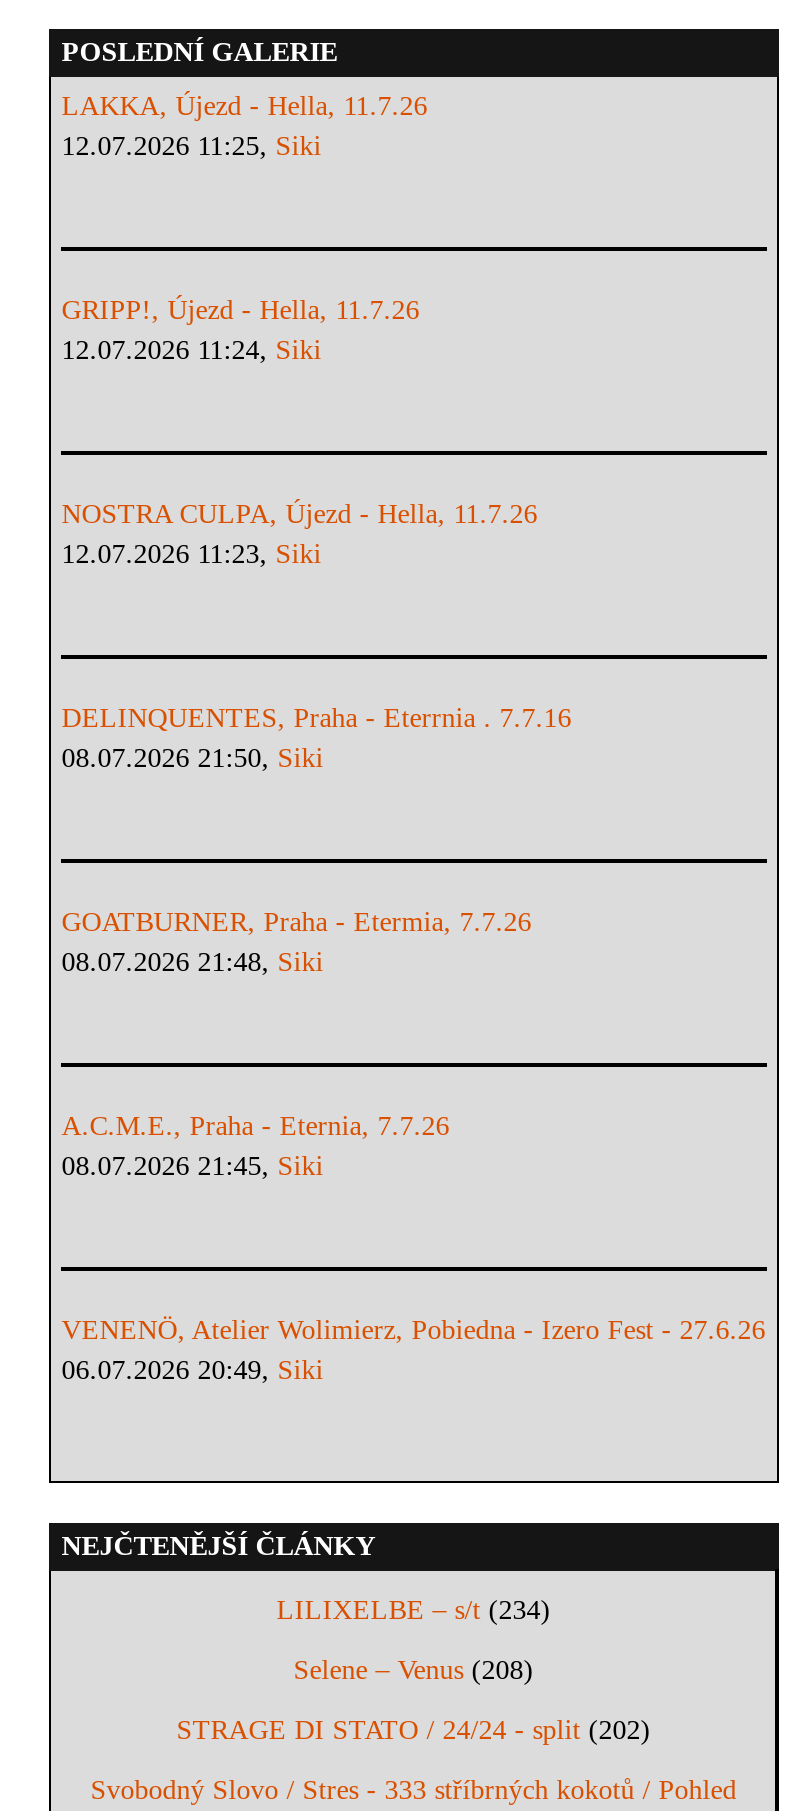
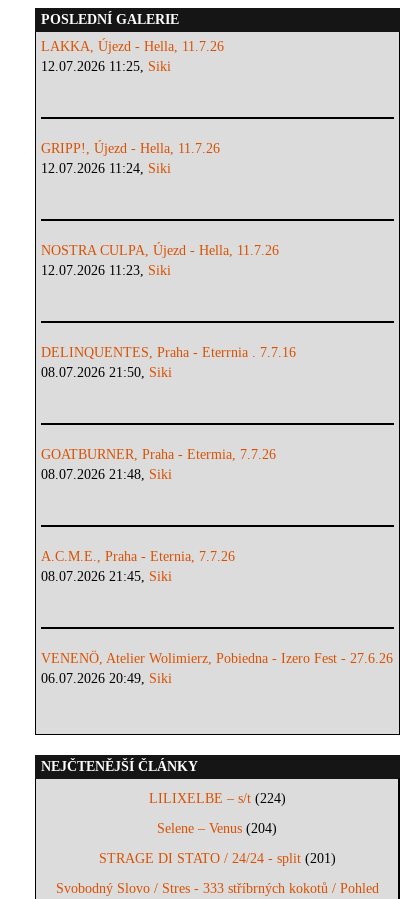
[276,1595,550,1625] LILIXELBE – s/t (234) -> [149,791,286,806] LILIXELBE – s/t (224)
[293,1655,533,1685] Selene – Venus (208) -> [157,821,277,836] Selene – Venus (204)
[176,1715,650,1745] STRAGE DI STATO / 24/24 - split (202) -> [99,851,336,866] STRAGE DI STATO / 24/24 - split (201)

